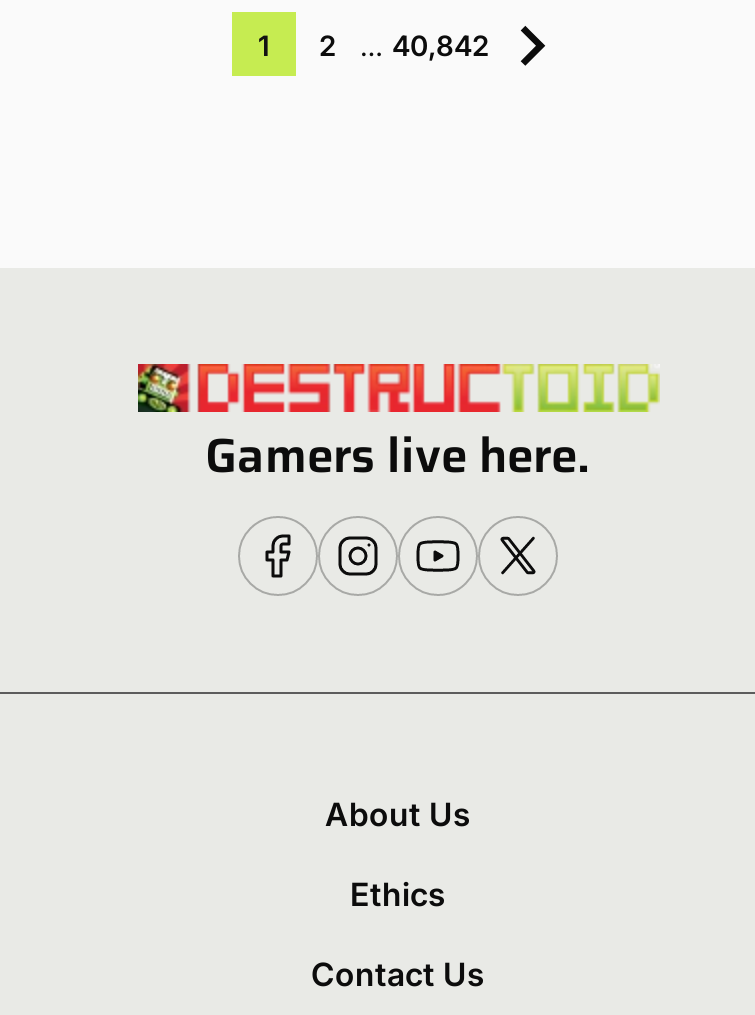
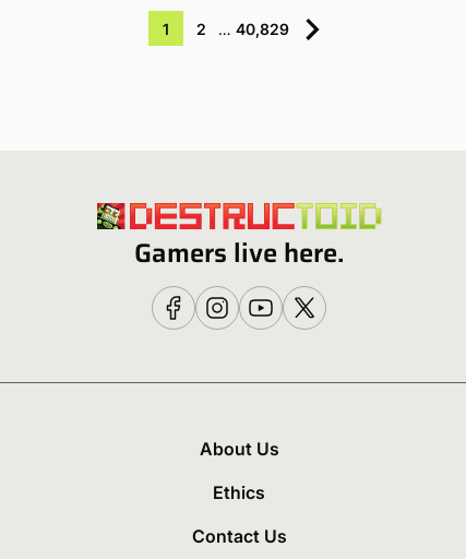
[258,27,490,61] 1 2 … 40,842 -> [163,19,289,38] 1 2 … 40,829

